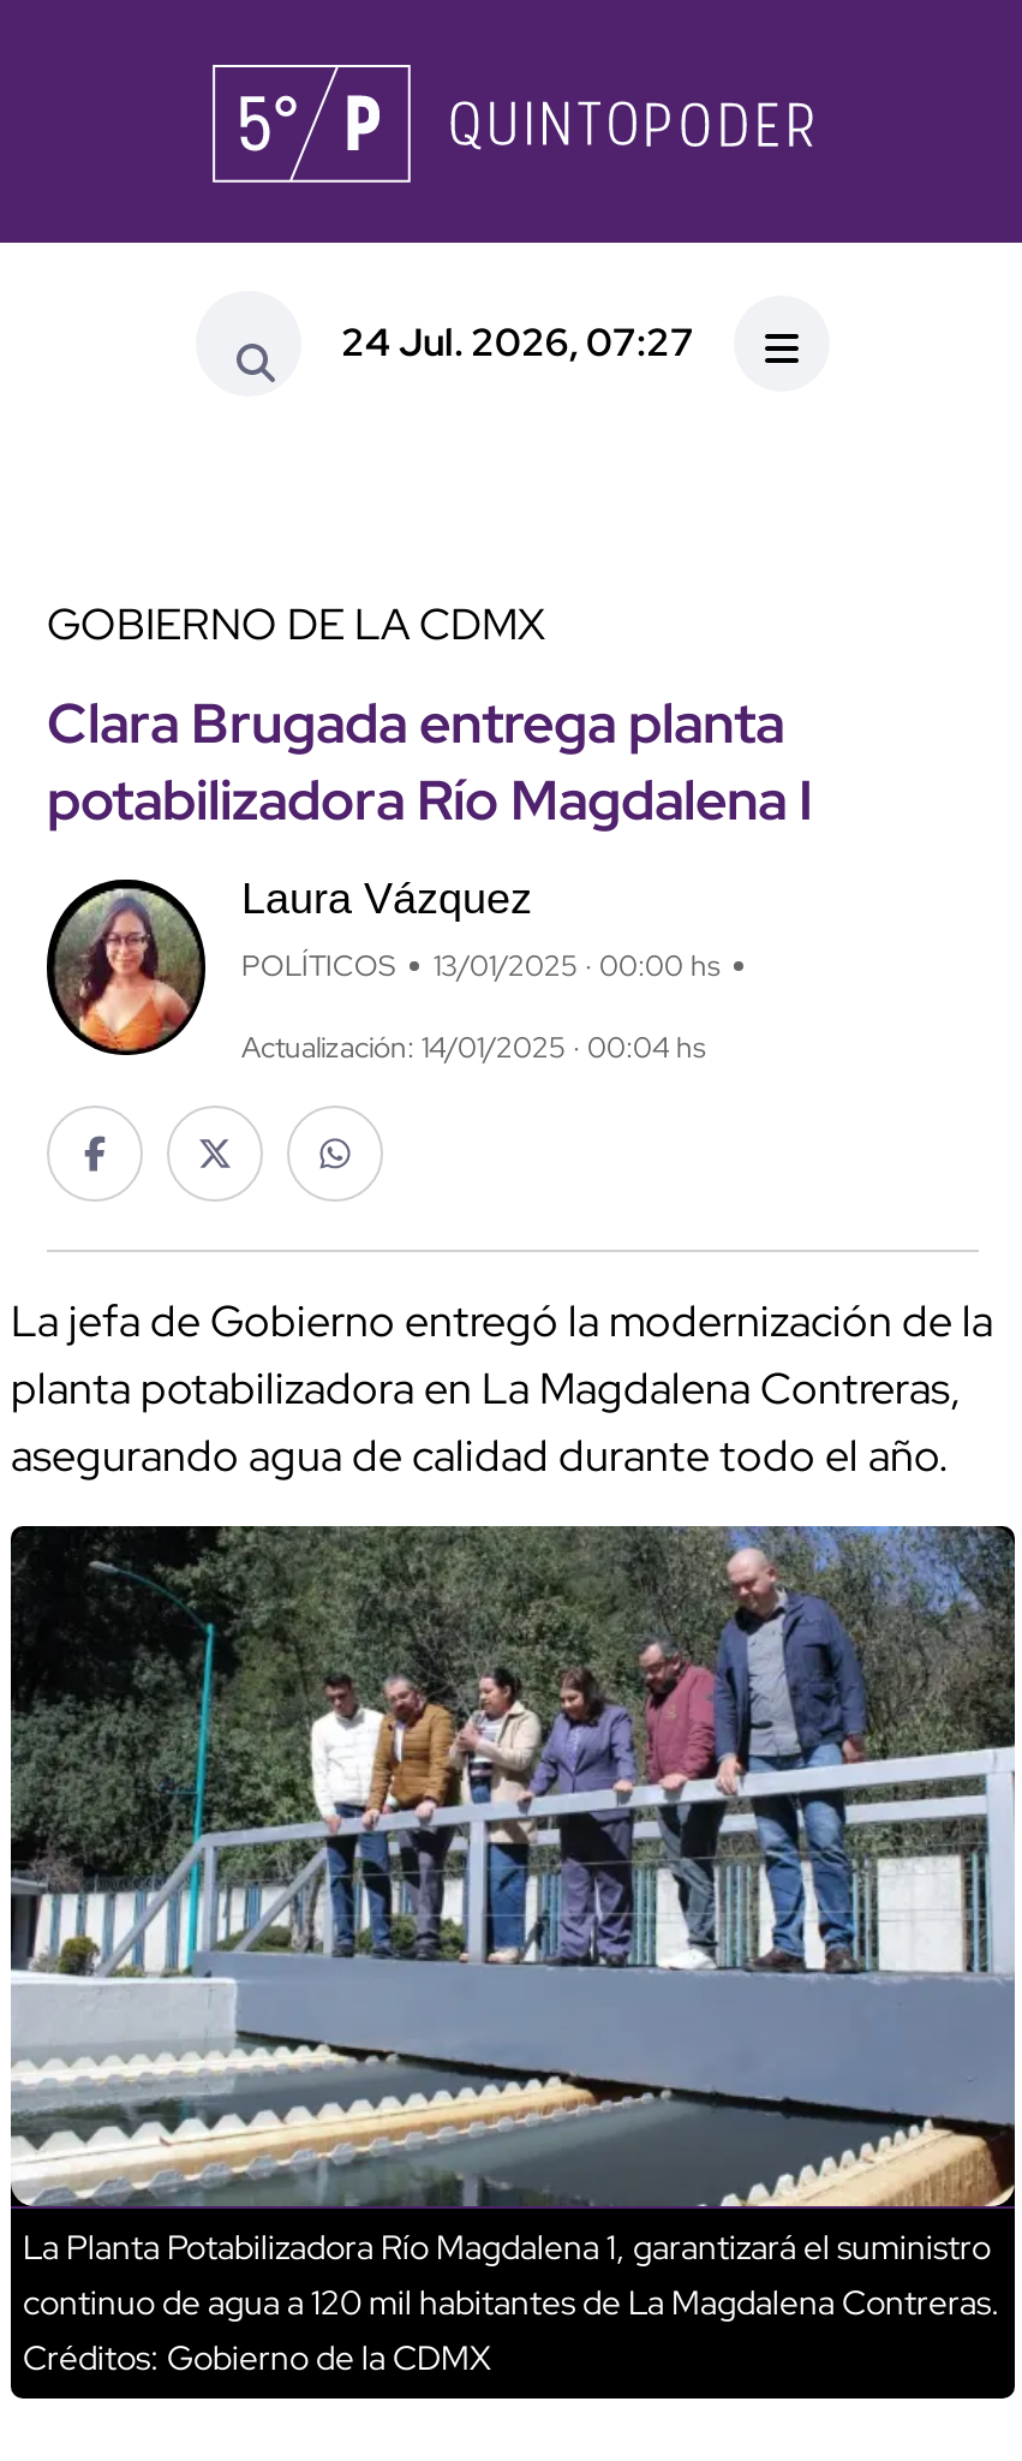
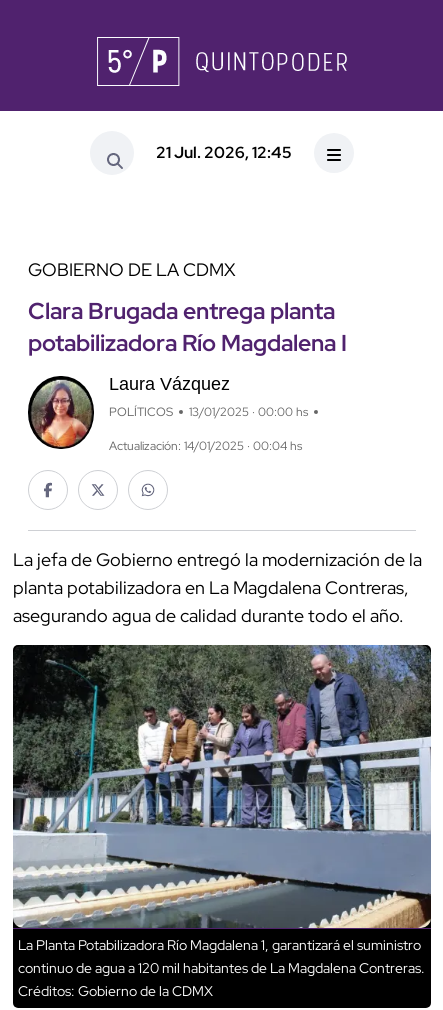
[341,317,694,367] 24 Jul. 2026, 07:27 -> [156,142,292,163] 21 Jul. 2026, 12:45

